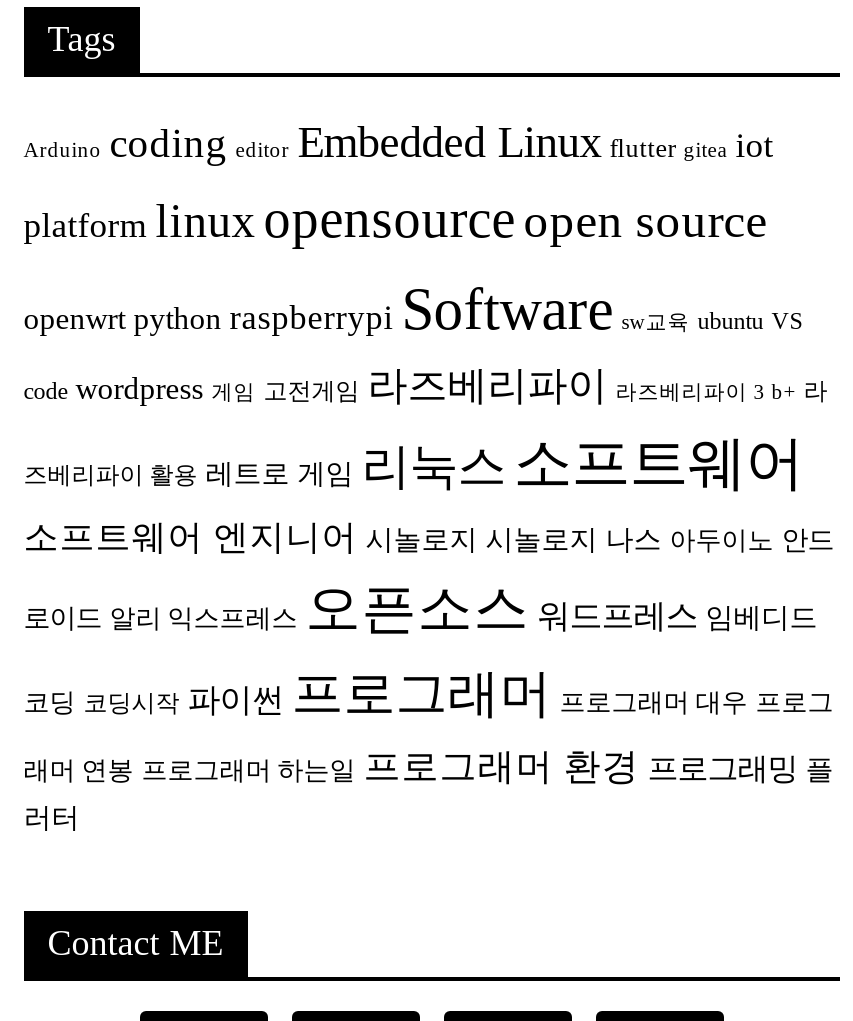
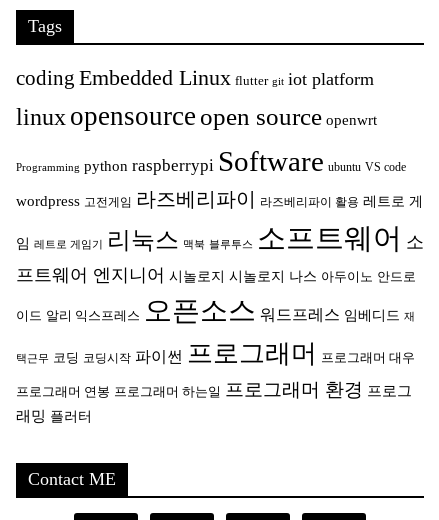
[24,117,834,833] Arduino coding editor Embedded Linux flutter gitea iot | platform linux opensource open source | openwrt python raspberrypi Software sw교육 ubuntu VS | code wordpress 게임 고전게임 라즈베리파이 라즈베리파이 3 b+ 라 | 즈베리파이 활용 레트로 게임 리눅스 소프트웨어 | 소프트웨어 엔지니어 시놀로지 시놀로지 나스 아두이노 안드 | 로이드 알리 익스프레스 오픈소스 워드프레스 임베디드 | 코딩 코딩시작 파이썬 프로그래머 프로그래머 대우 프로그 | 래머 연봉 프로그래머 하는일 프로그래머 환경 프로그래밍 플 | 러터 -> [16,65,424,424] coding Embedded Linux flutter git iot platform | linux opensource open source openwrt | Programming python raspberrypi Software ubuntu VS code | wordpress 고전게임 라즈베리파이 라즈베리파이 활용 레트로 게 | 임 레트로 게임기 리눅스 맥북 블루투스 소프트웨어 소 | 프트웨어 엔지니어 시놀로지 시놀로지 나스 아두이노 안드로 | 이드 알리 익스프레스 오픈소스 워드프레스 임베디드 재 | 택근무 코딩 코딩시작 파이썬 프로그래머 프로그래머 대우 | 프로그래머 연봉 프로그래머 하는일 프로그래머 환경 프로그 | 래밍 플러터

